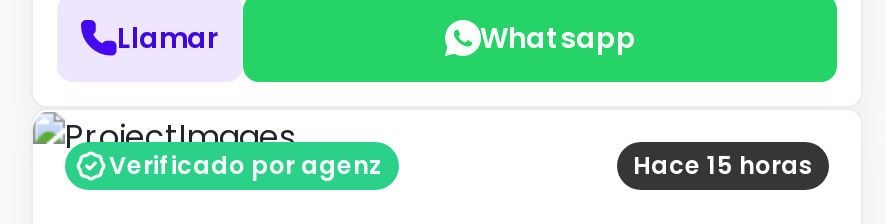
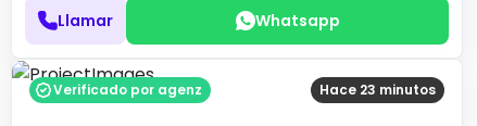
[633,148,813,182] Hace 15 horas -> [319,80,436,99] Hace 23 minutos

